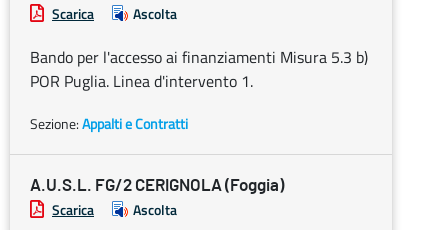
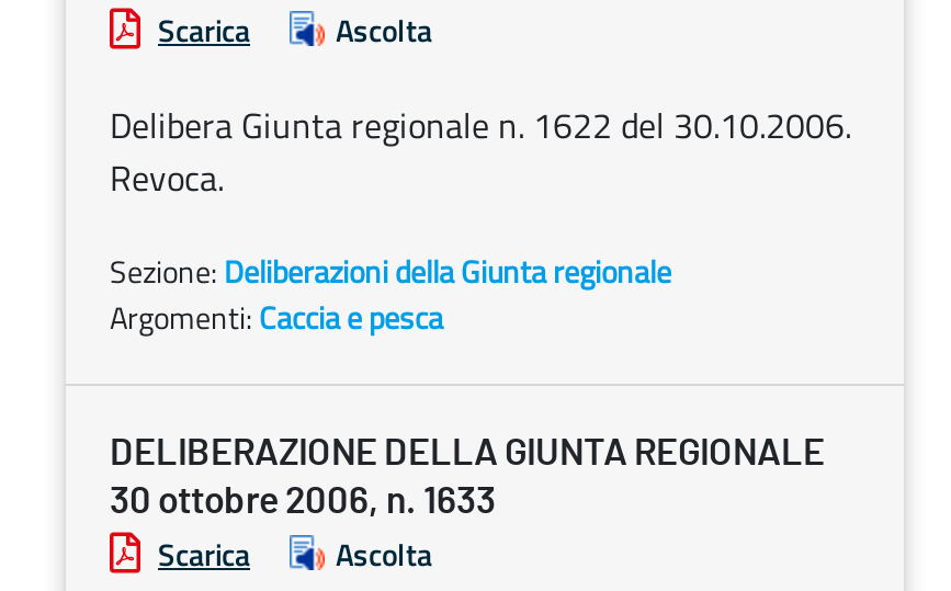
[30,45,368,93] Bando per l'accesso ai finanziamenti Misura 5.3 b) | POR Puglia. Linea d'intervento 1. -> [110,99,851,204] Delibera Giunta regionale n. 1622 del 30.10.2006. | Revoca.
[30,113,188,134] Sezione: Appalti e Contratti -> [110,248,671,340] Sezione: Deliberazioni della Giunta regionale | Argomenti: Caccia e pesca
[30,177,284,194] A.U.S.L. FG/2 CERIGNOLA (Foggia) -> [110,434,825,520] DELIBERAZIONE DELLA GIUNTA REGIONALE | 30 ottobre 2006, n. 1633

